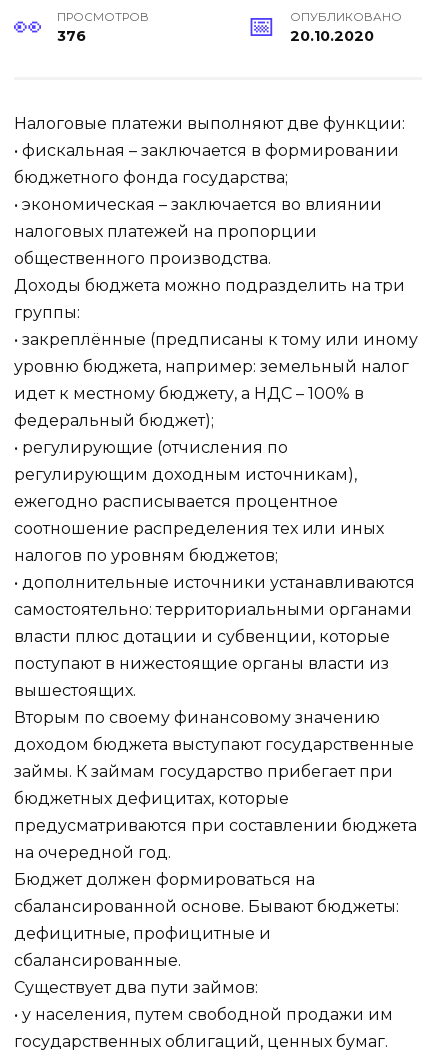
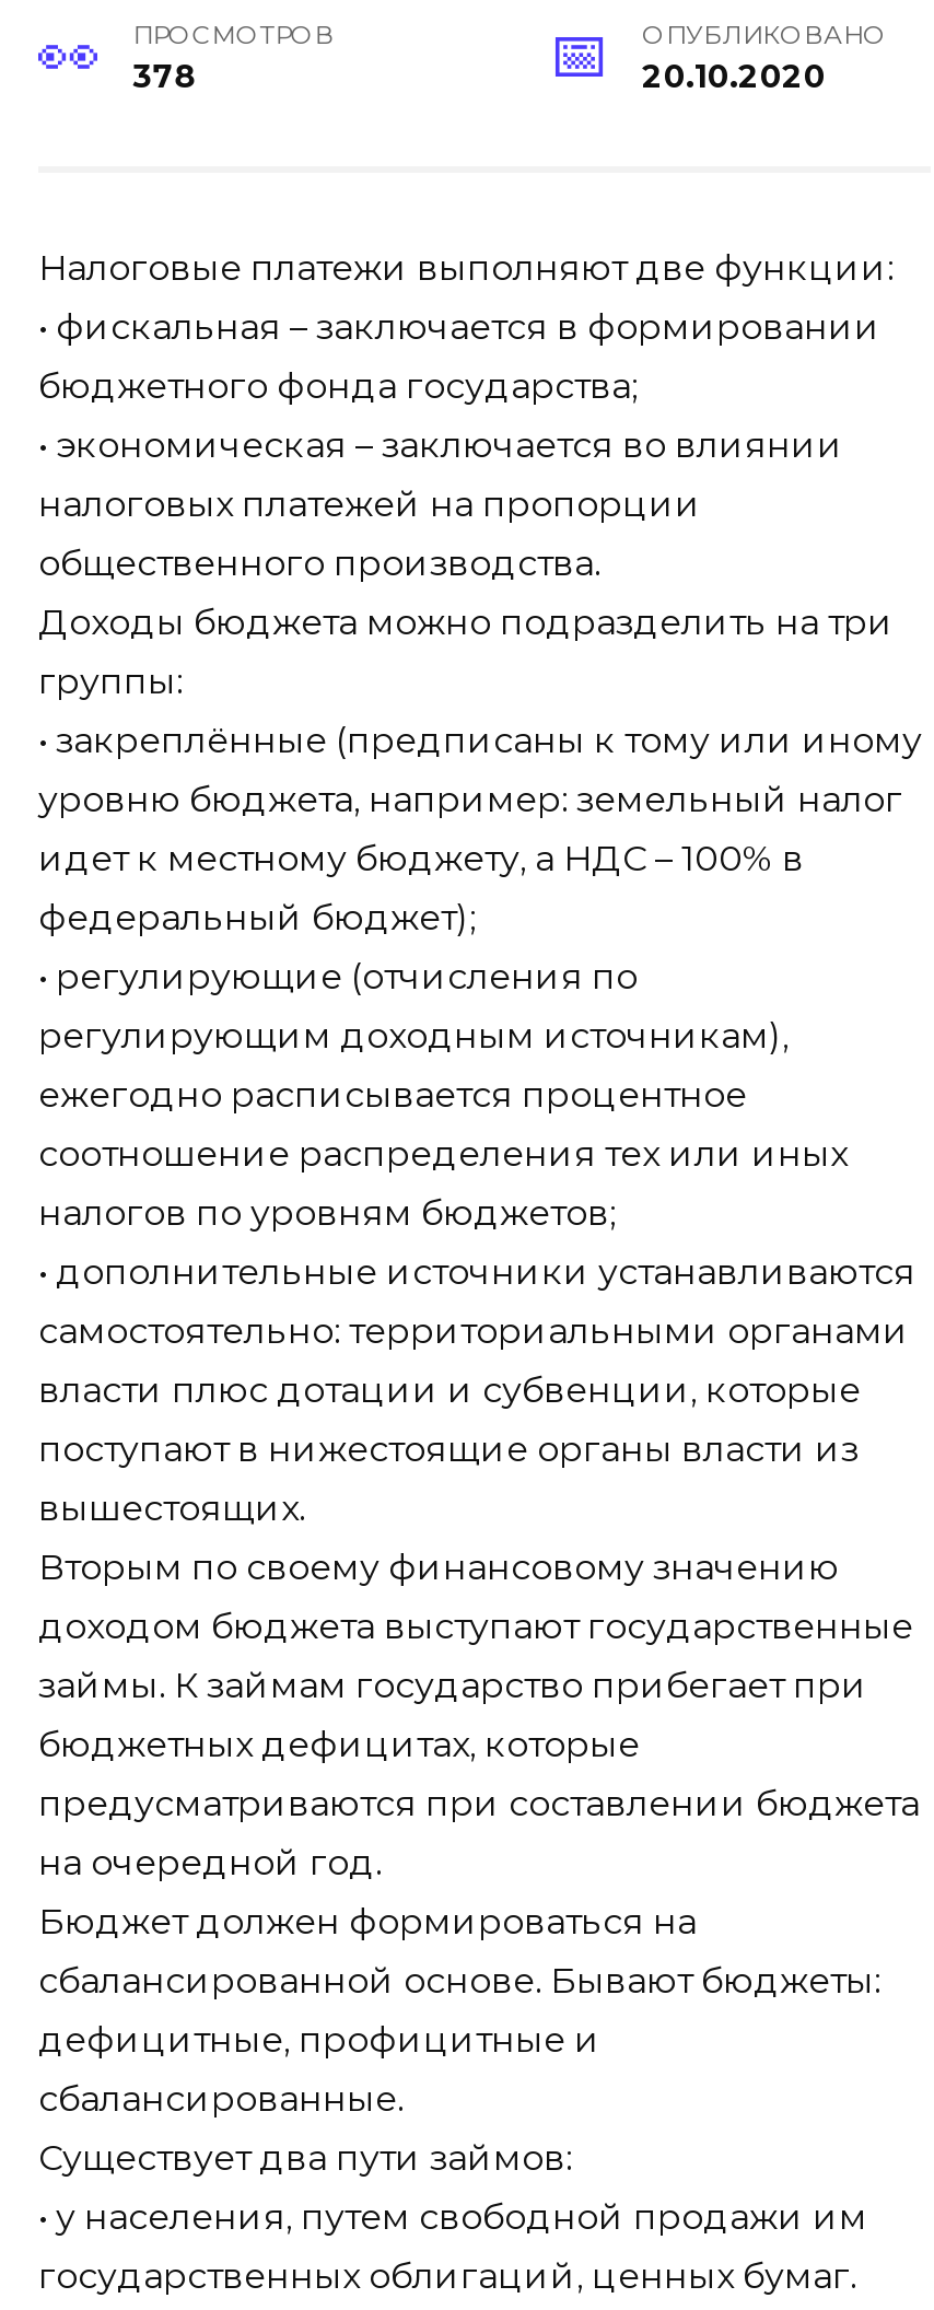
[57,27,86,45] 376 -> [133,56,196,96] 378

